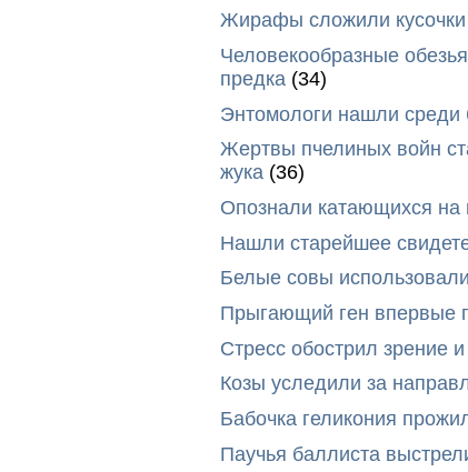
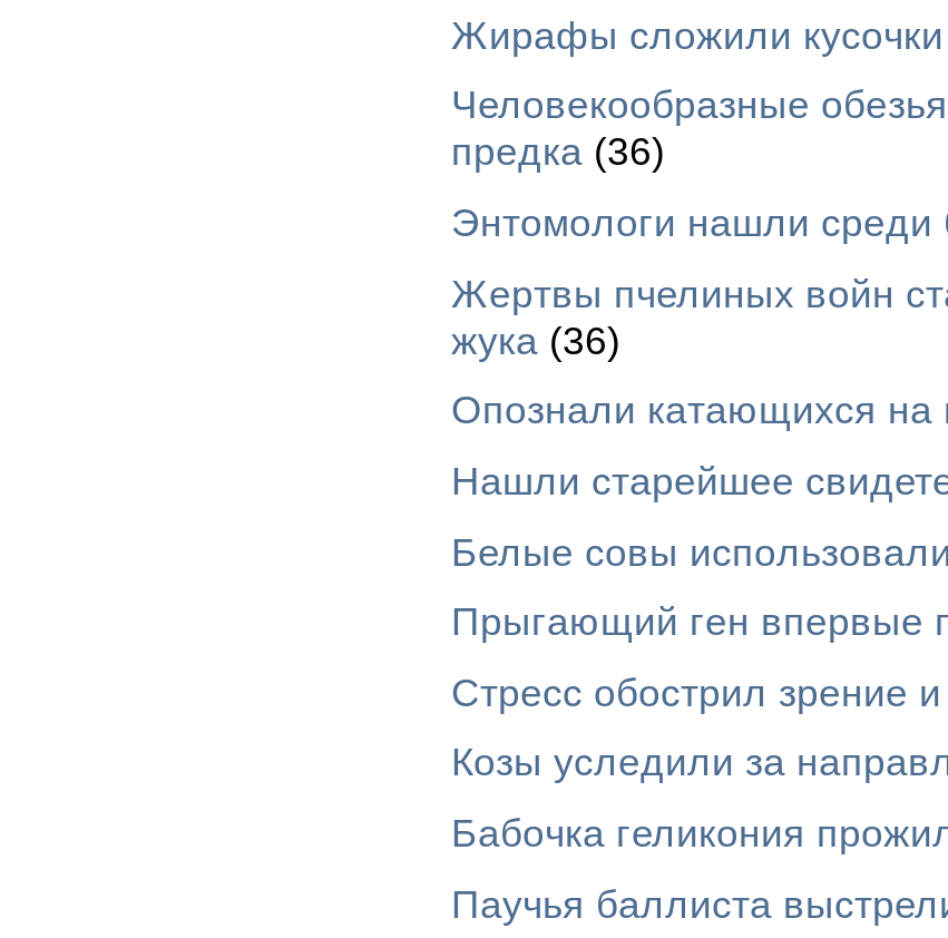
[220,68,327,90] предка (34) -> [451,130,665,175] предка (36)

